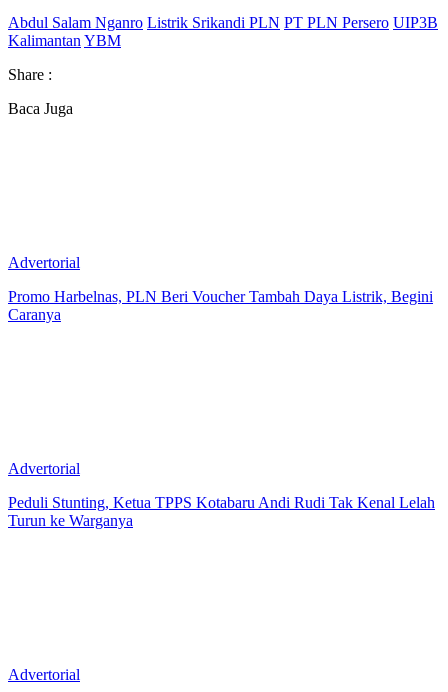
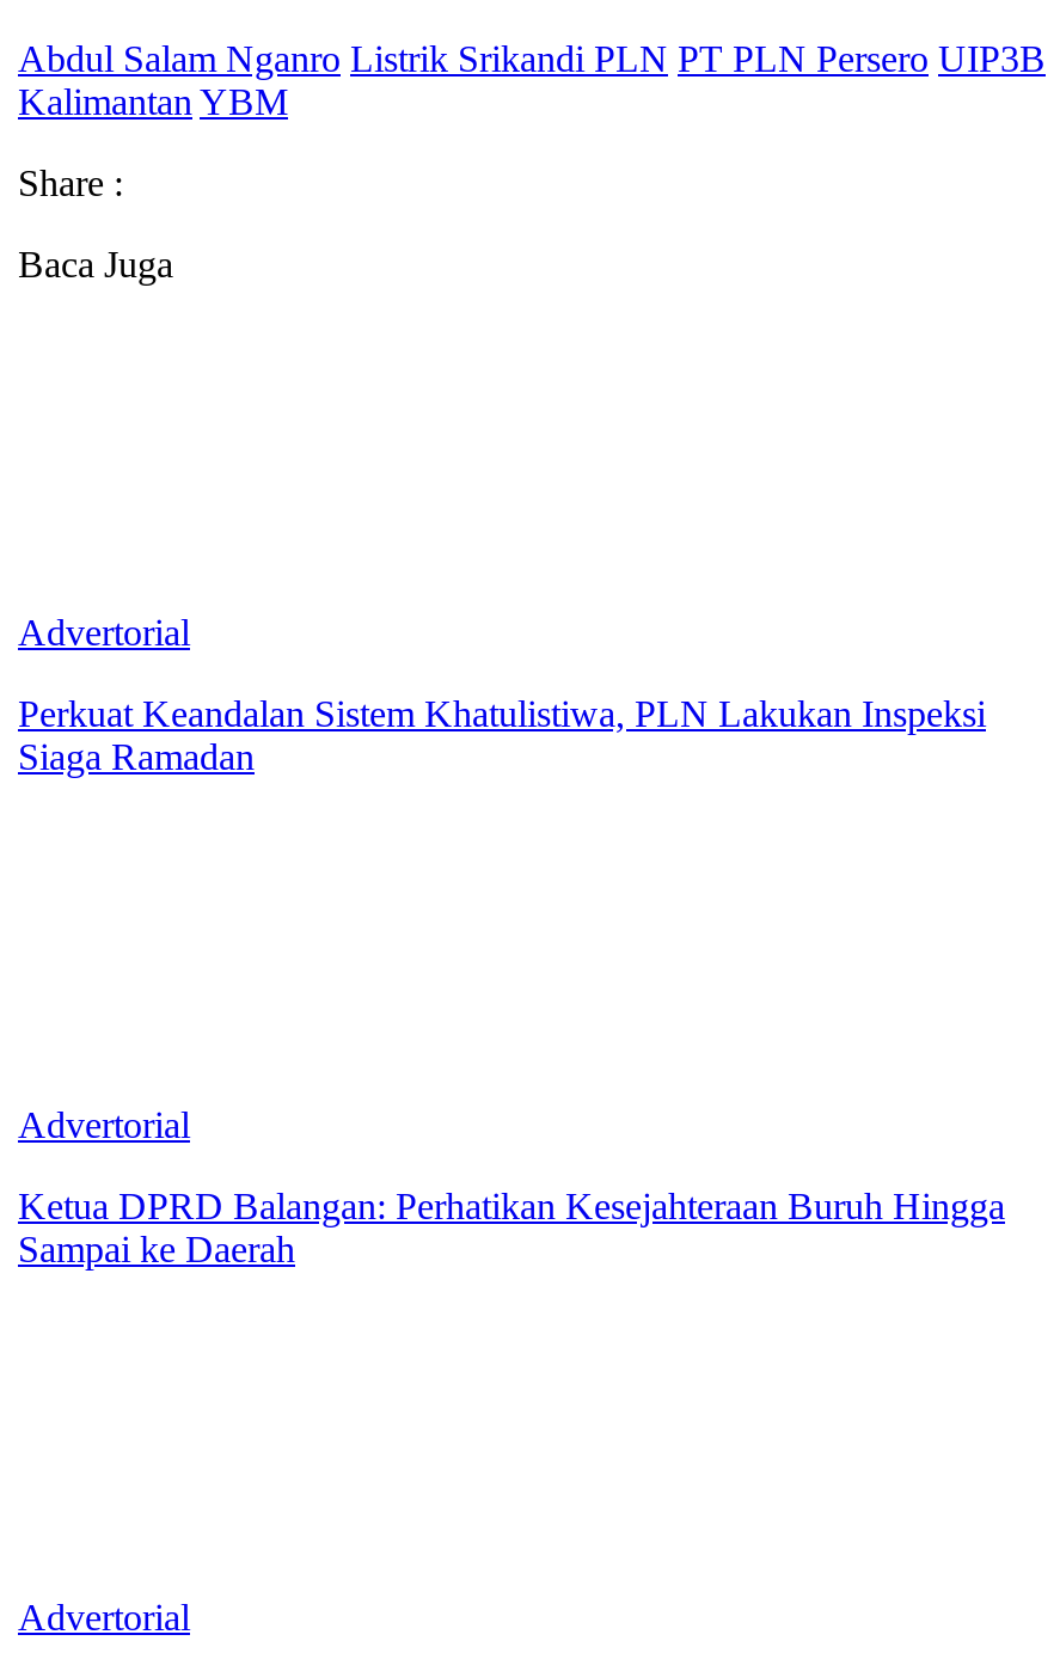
[8,288,433,323] Promo Harbelnas, PLN Beri Voucher Tambah Daya Listrik, Begini | Caranya -> [18,693,986,777] Perkuat Keandalan Sistem Khatulistiwa, PLN Lakukan Inspeksi | Siaga Ramadan
[8,494,435,529] Peduli Stunting, Ketua TPPS Kotabaru Andi Rudi Tak Kenal Lelah | Turun ke Warganya -> [18,1185,1005,1269] Ketua DPRD Balangan: Perhatikan Kesejahteraan Buruh Hingga | Sampai ke Daerah

